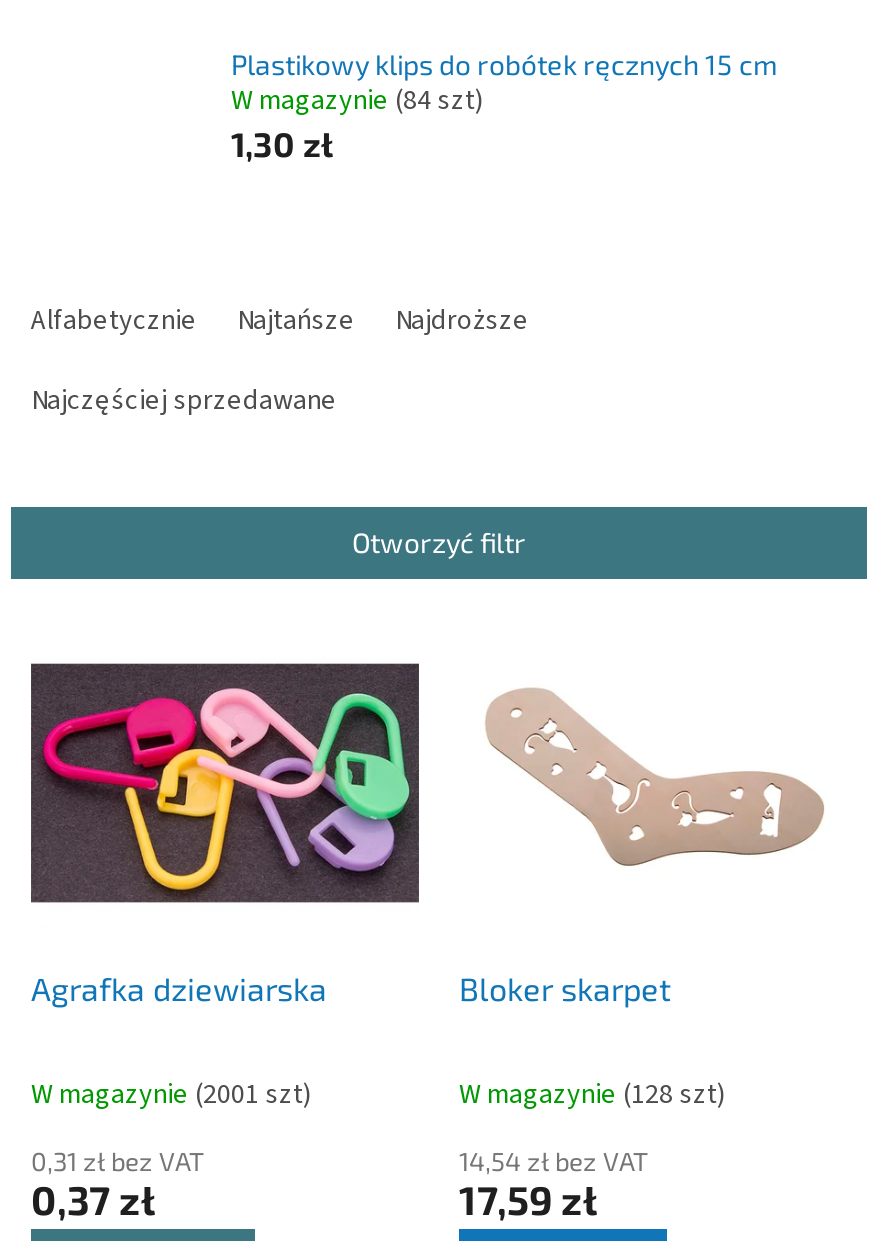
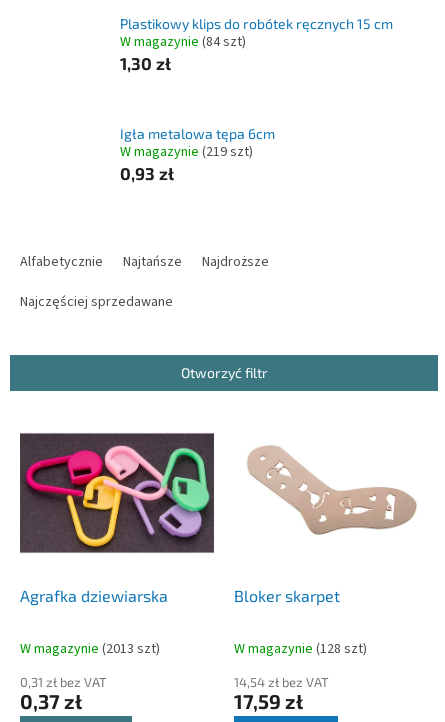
none -> [120,125,275,183] Igła metalowa tępa 6cm | W magazynie (219 szt) | 0,93 zł
[31,1075,311,1115] W magazynie (2001 szt) -> [20,639,160,659] W magazynie (2013 szt)

